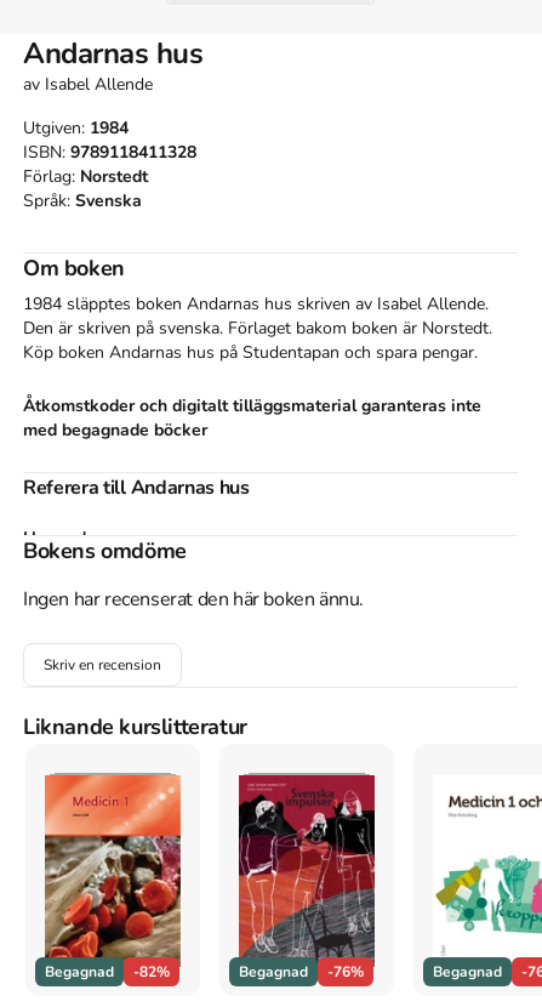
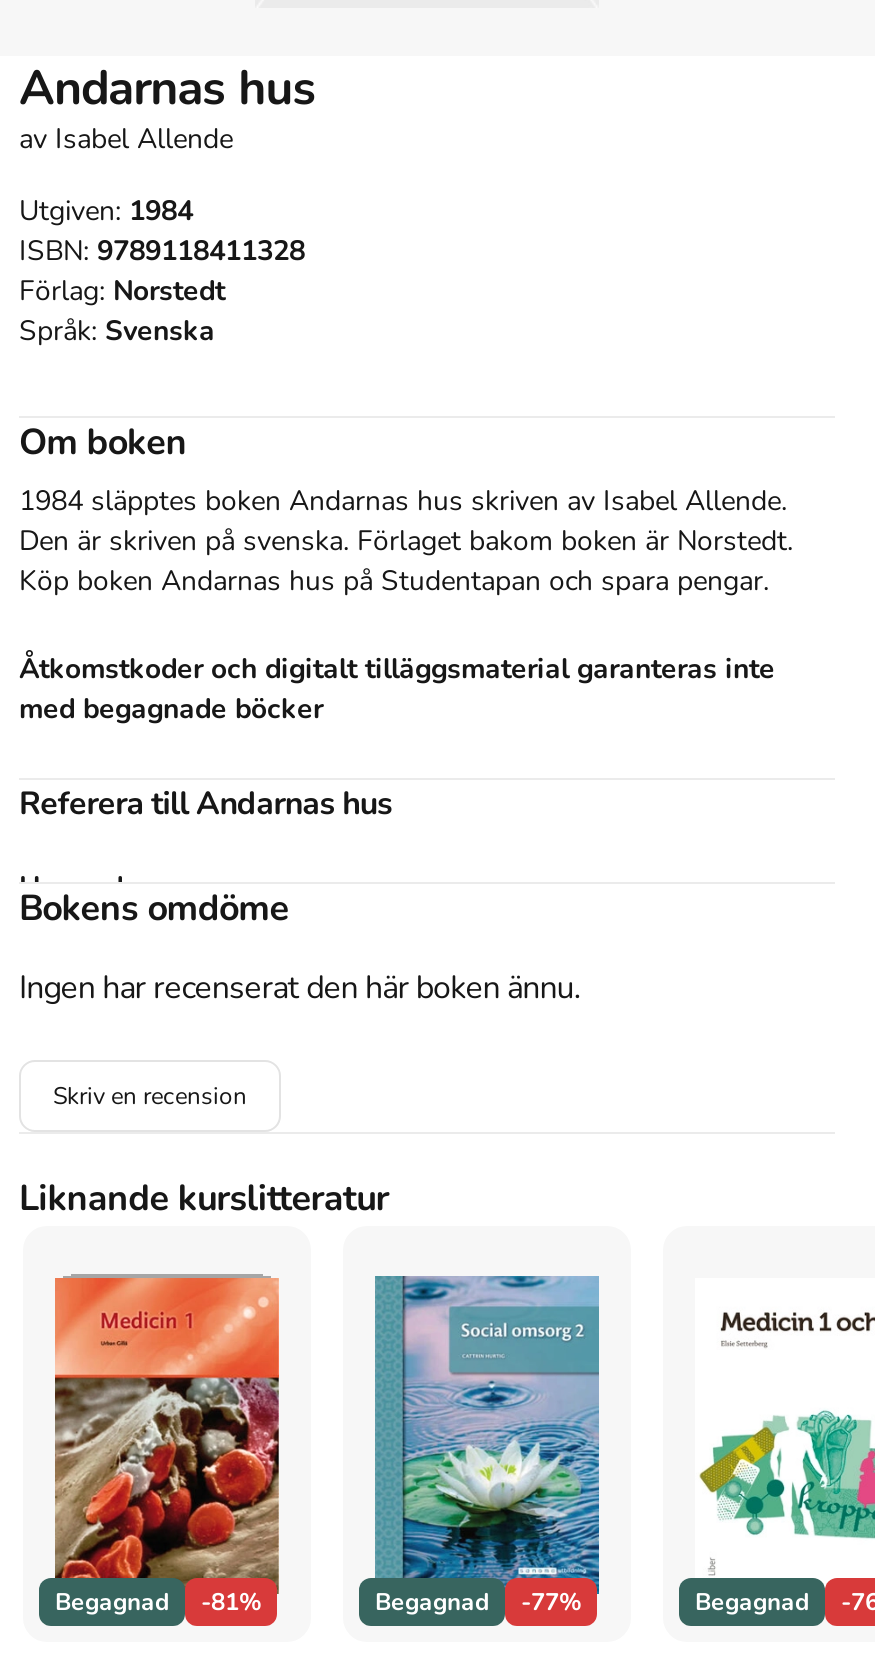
[238,773,376,981] [image] | Begagnad -76% -> [373,1274,601,1618] [image] | Begagnad -77%
[45,962,170,981] Begagnad -82% -> [55,1586,261,1618] Begagnad -81%

